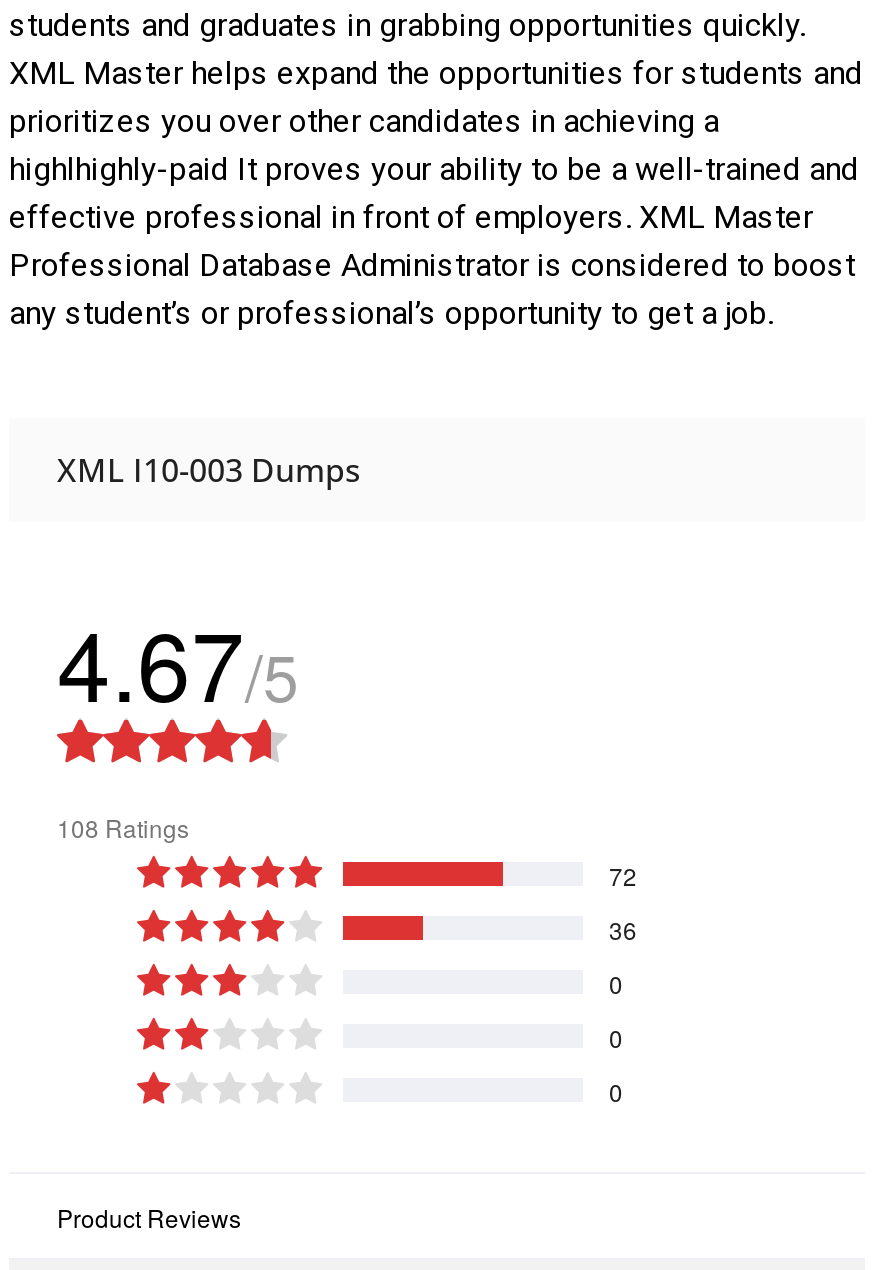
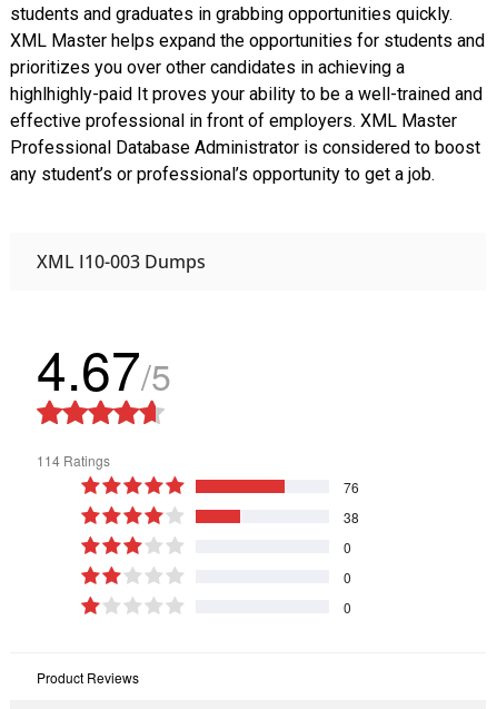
[57,811,189,845] 108 Ratings -> [37,451,110,470] 114 Ratings
[609,858,637,892] 72 -> [344,477,359,496] 76
[609,912,637,946] 36 -> [344,507,359,526] 38

